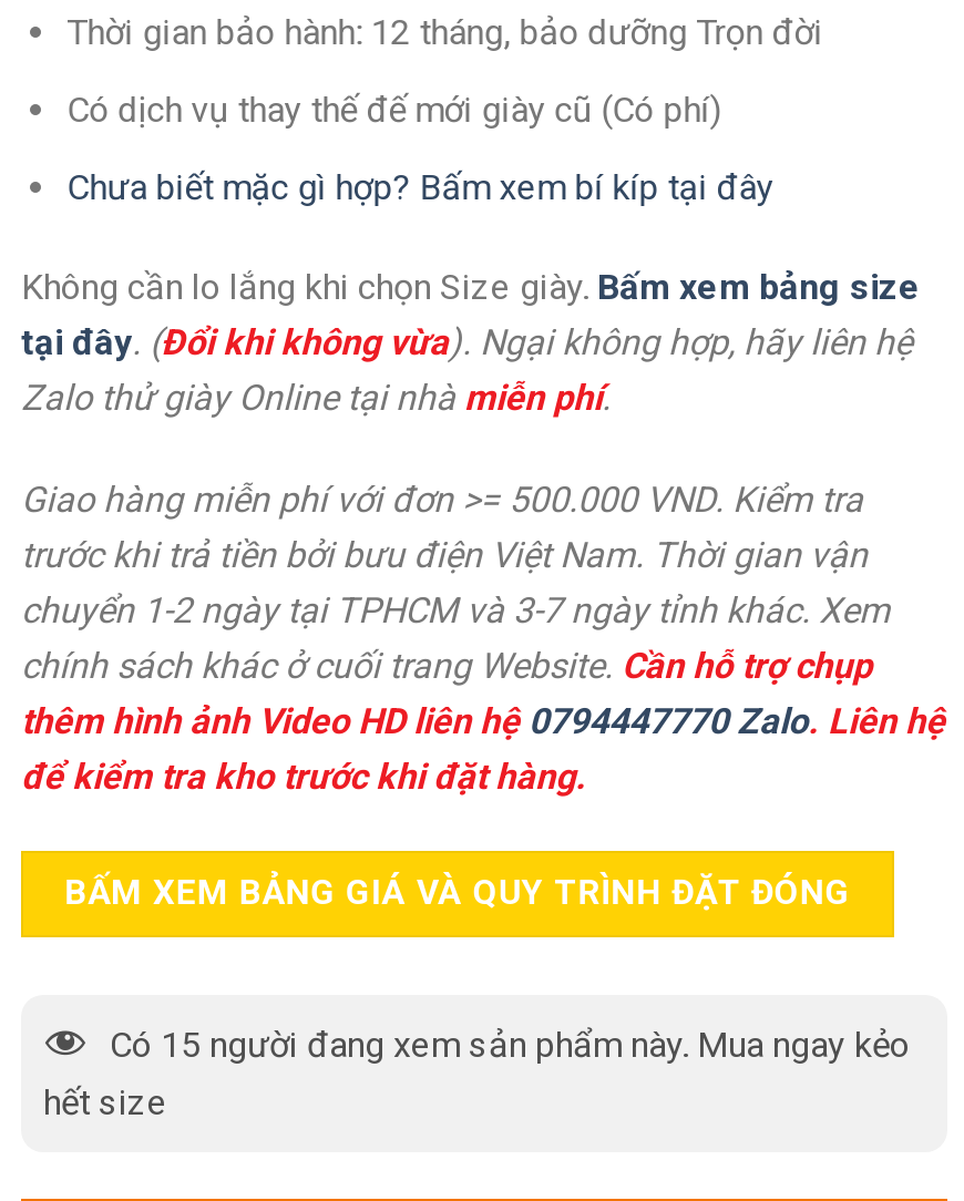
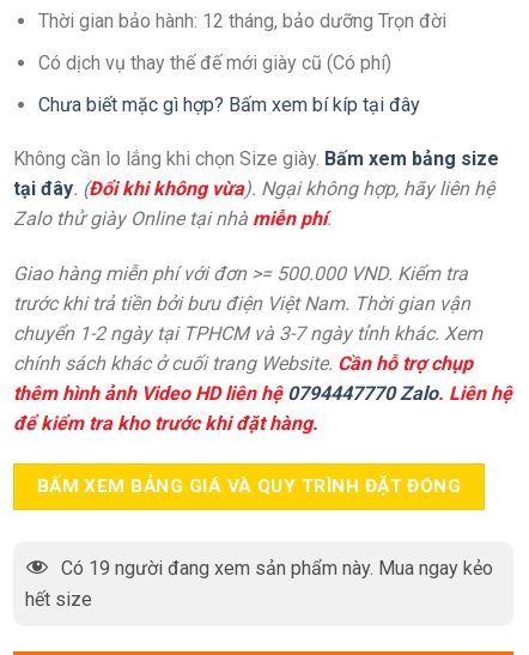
[110,1023,910,1065] Có 15 người đang xem sản phẩm này. Mua ngay kẻo -> [61,556,493,579] Có 19 người đang xem sản phẩm này. Mua ngay kẻo

